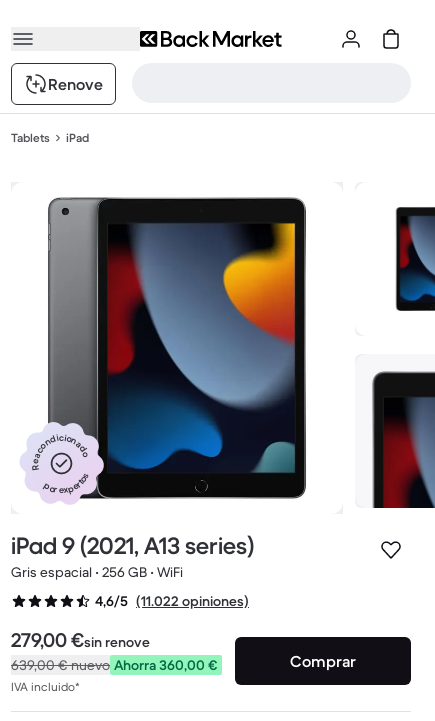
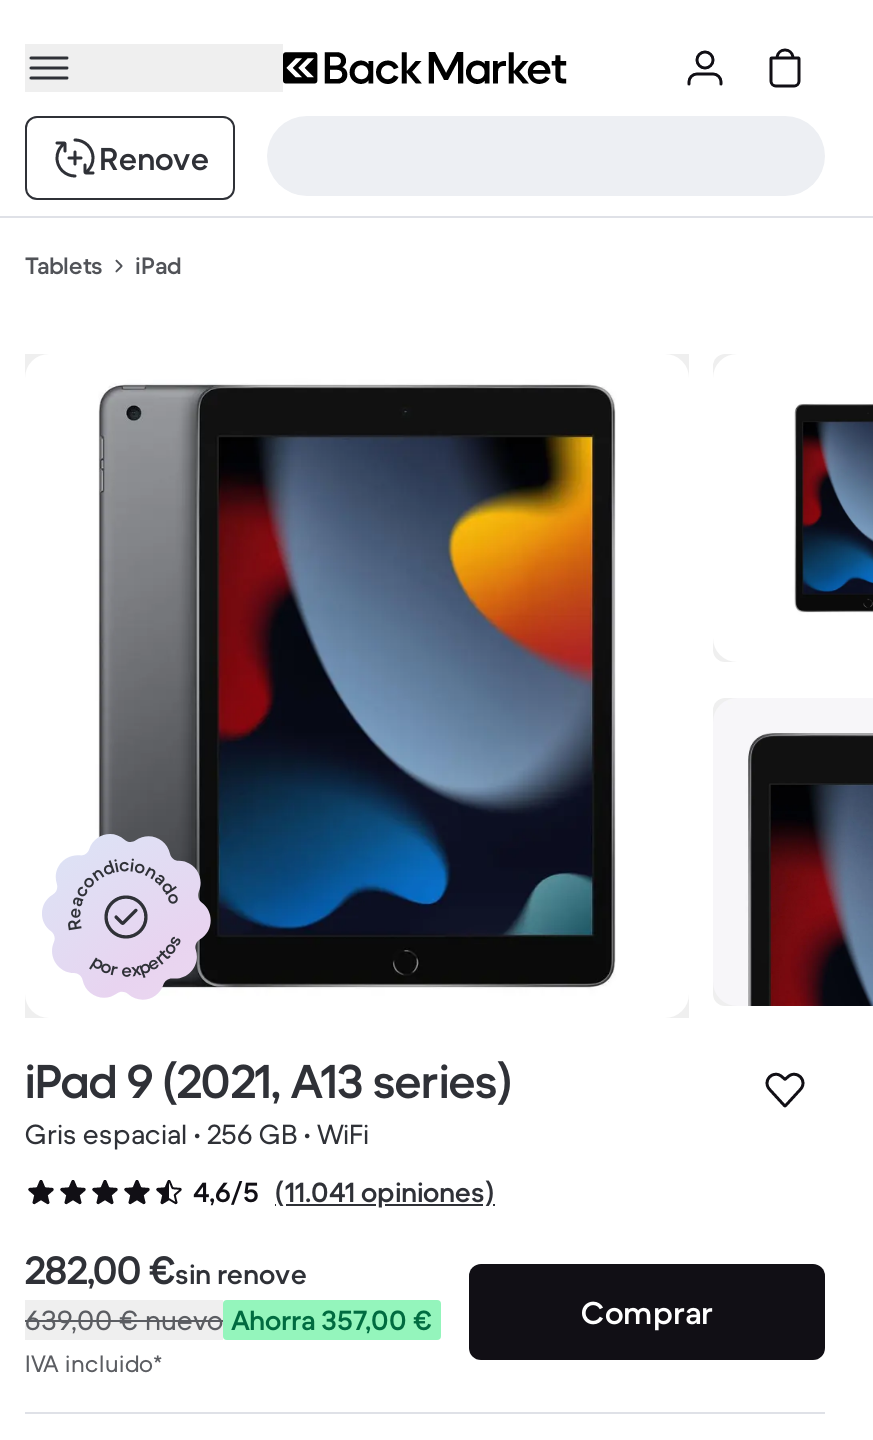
[95,592,249,610] 4,6/5 (11.022 opiniones) -> [193,1174,495,1211] 4,6/5 (11.041 opiniones)
[11,628,150,653] 279,00 €sin renove -> [25,1247,307,1297] 282,00 €sin renove
[11,656,218,674] 639,00 €nuevo Ahorra 360,00 € -> [25,1303,433,1339] 639,00 €nuevo Ahorra 357,00 €

